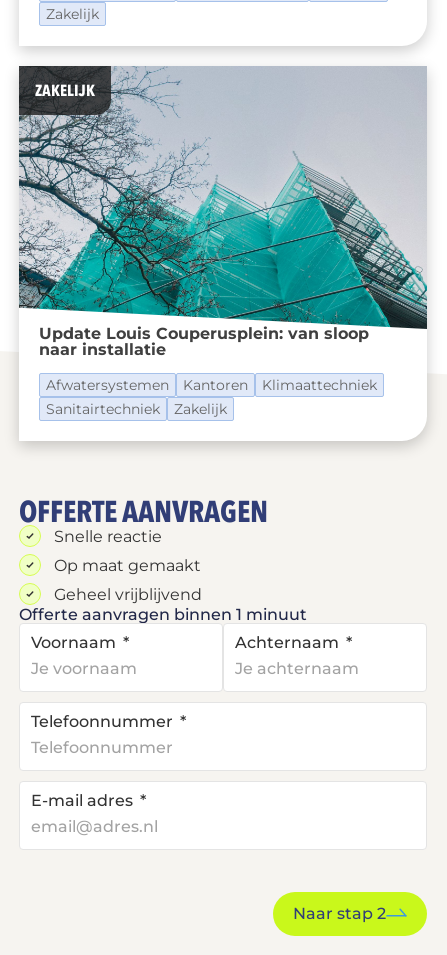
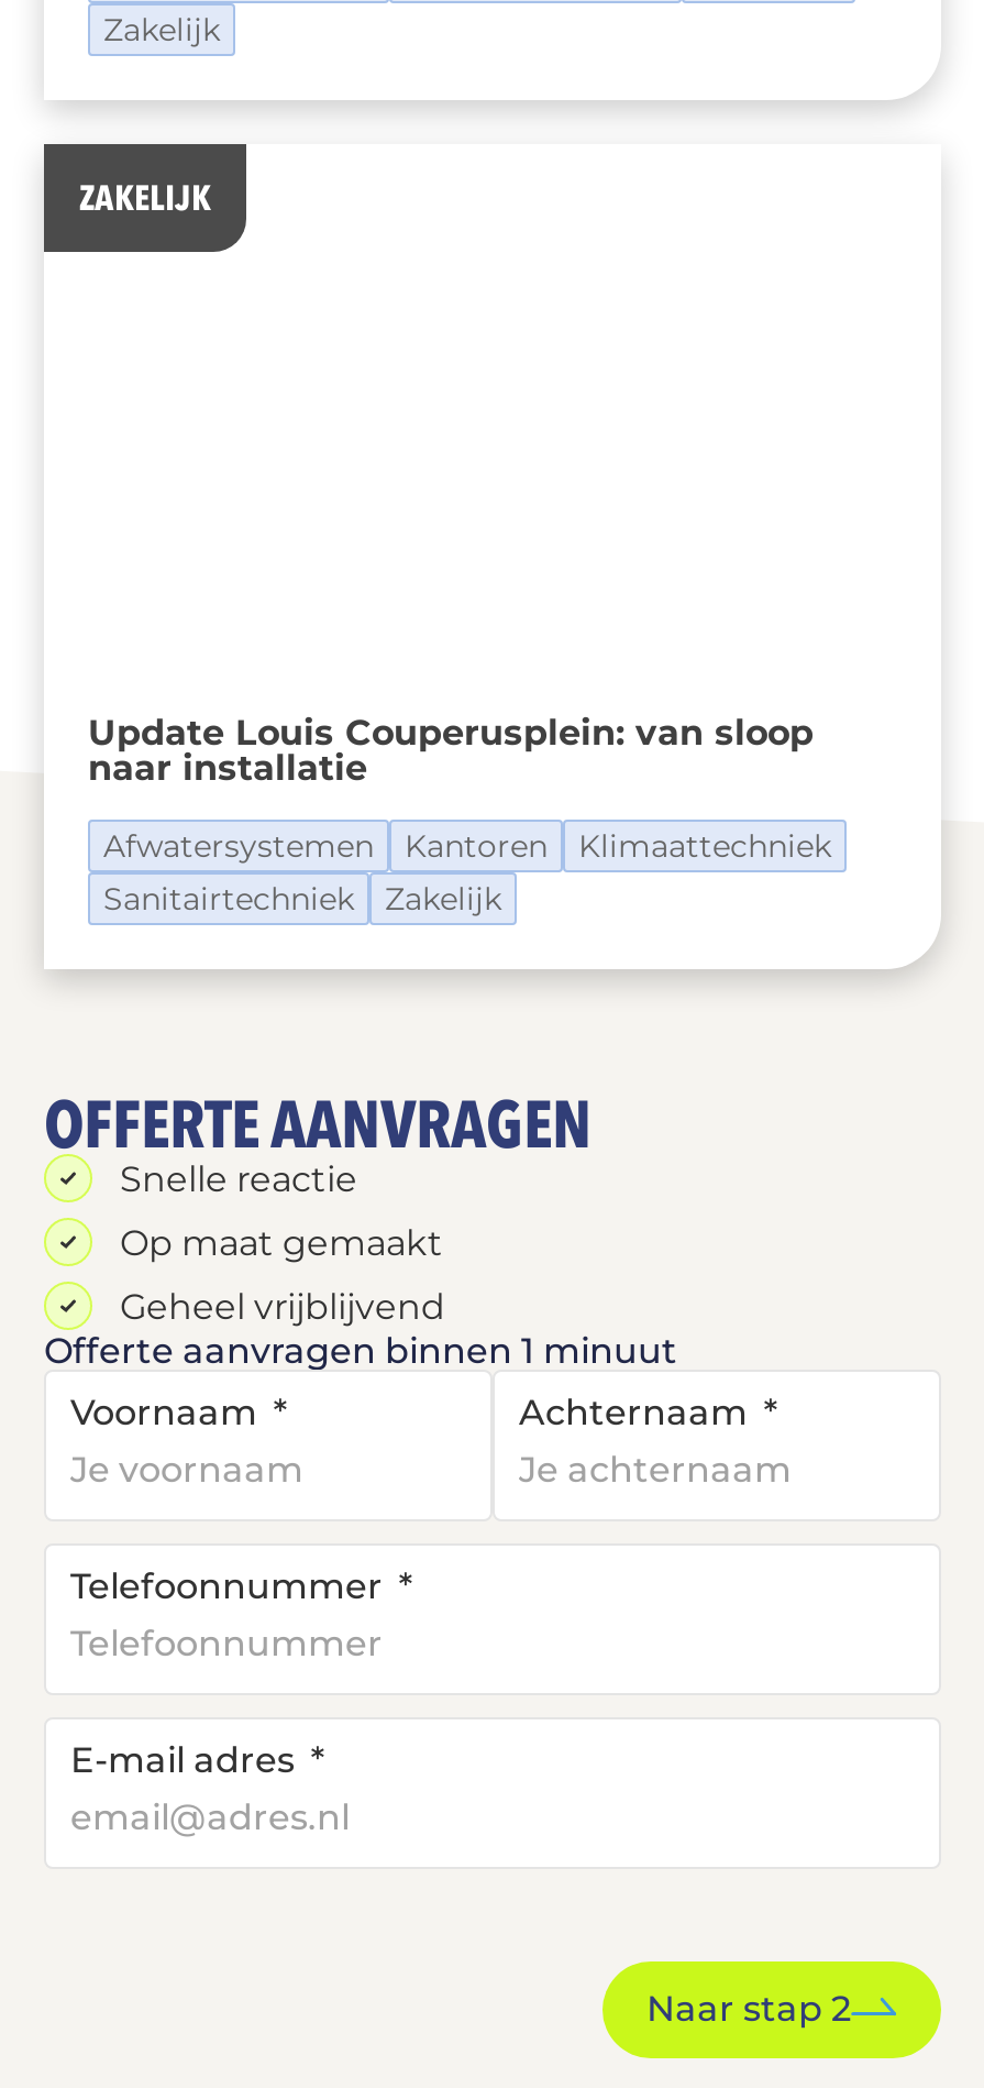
[18,65,428,330] [image] -> none

